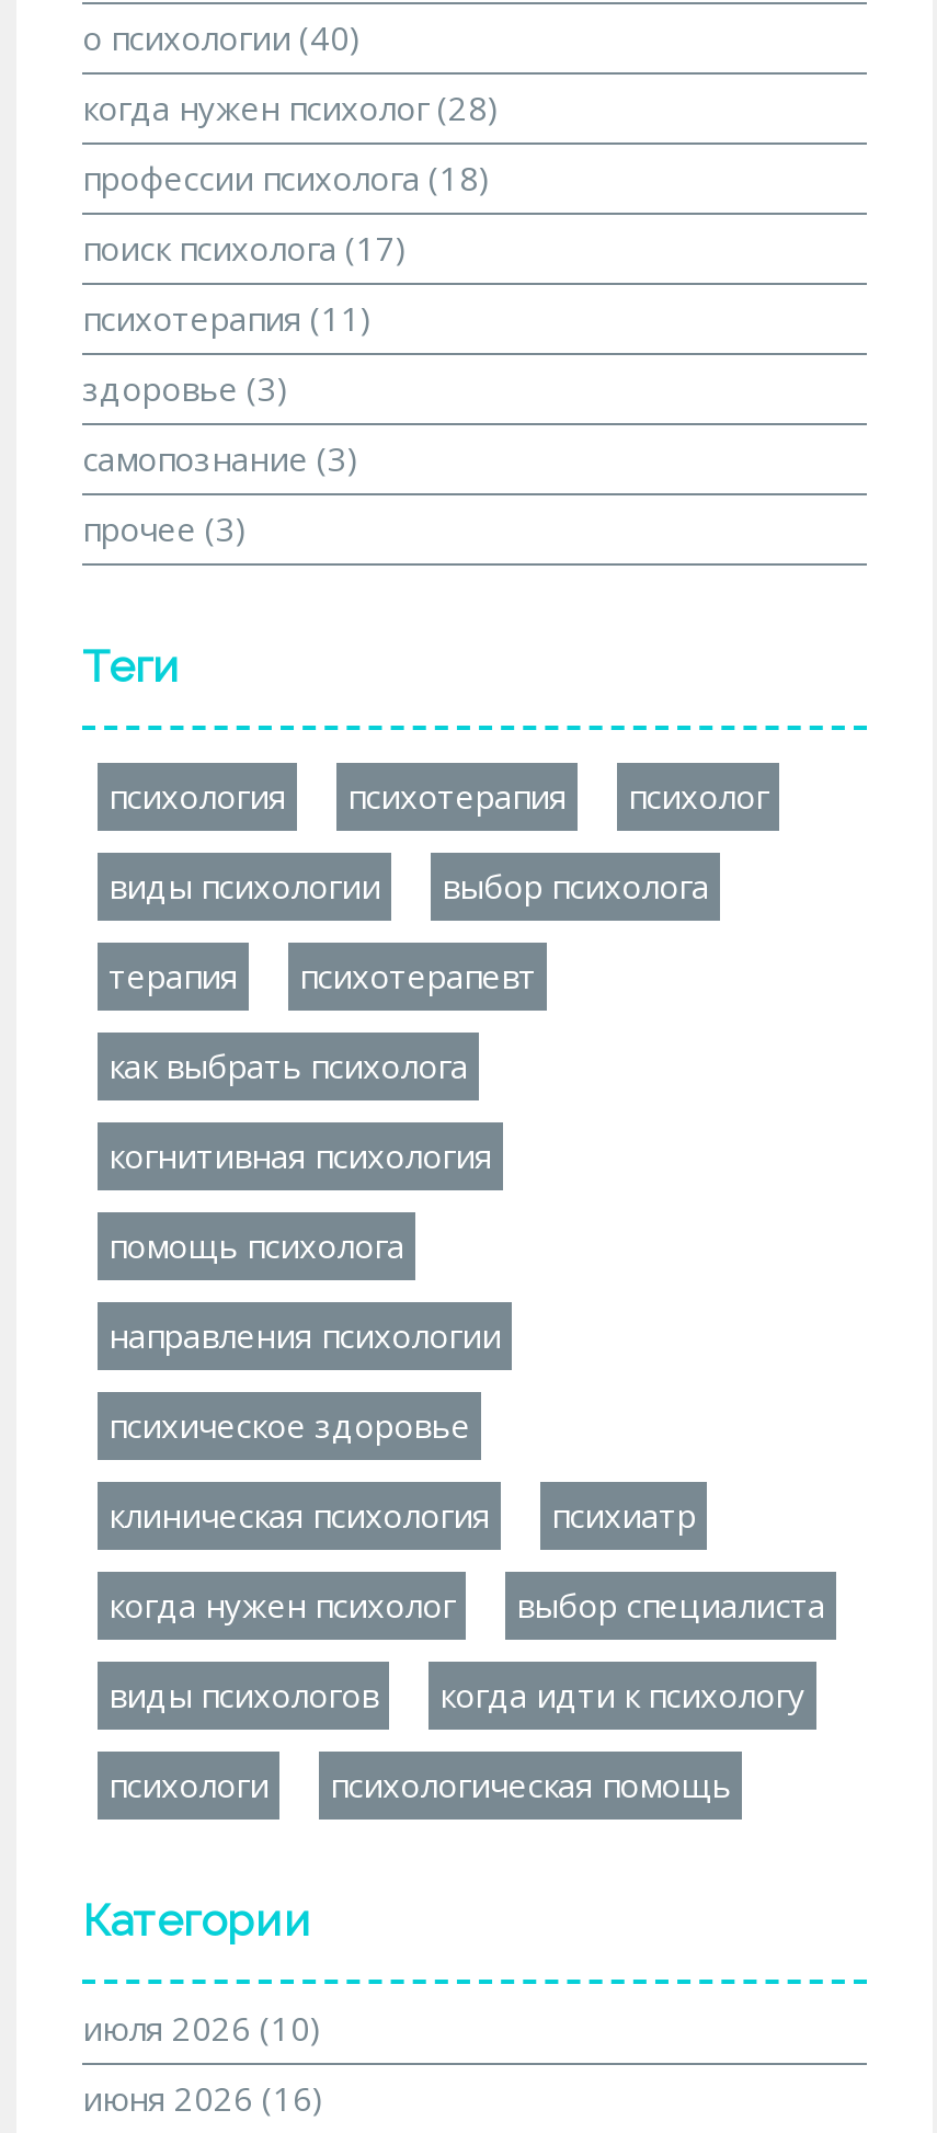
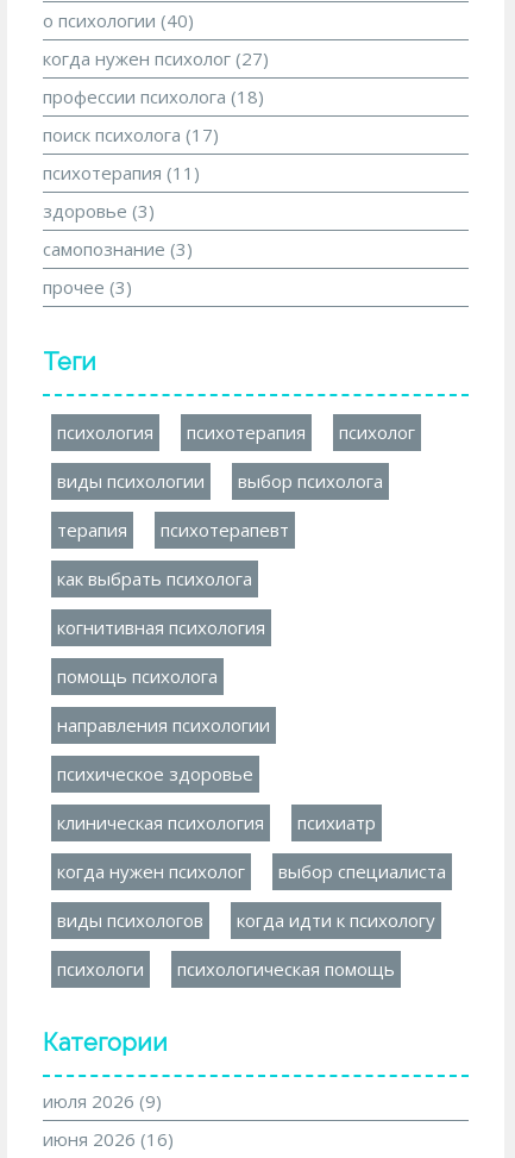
[82,85,499,128] когда нужен психолог (28) -> [43,46,269,70] когда нужен психолог (27)
[82,2005,321,2049] июля 2026 (10) -> [43,1088,162,1112] июля 2026 (9)

